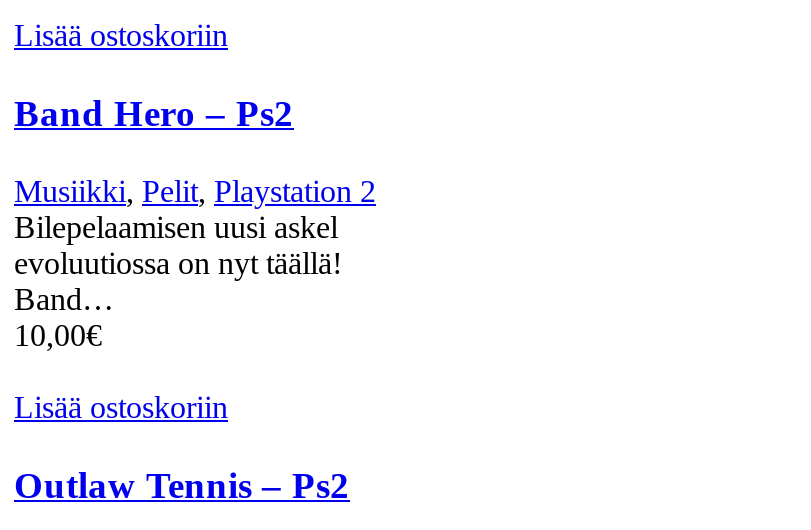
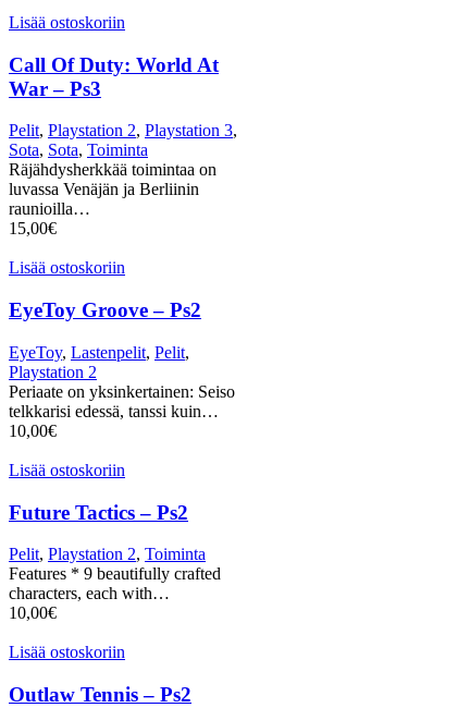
[14,93,376,316] Band Hero – Ps2 | Musiikki, Pelit, Playstation 2 | Bilepelaamisen uusi askel | evoluutiossa on nyt täällä! | Band… -> [9,53,237,603] Call Of Duty: World At | War – Ps3 | Pelit, Playstation 2, Playstation 3, | Sota, Sota, Toiminta | Räjähdysherkkää toimintaa on | luvassa Venäjän ja Berliinin | raunioilla… | 15,00€ | Lisää ostoskoriin | EyeToy Groove – Ps2 | EyeToy, Lastenpelit, Pelit, | Playstation 2 | Periaate on yksinkertainen: Seiso | telkkarisi edessä, tanssi kuin… | 10,00€ | Lisää ostoskoriin | Future Tactics – Ps2 | Pelit, Playstation 2, Toiminta | Features * 9 beautifully crafted | characters, each with…

